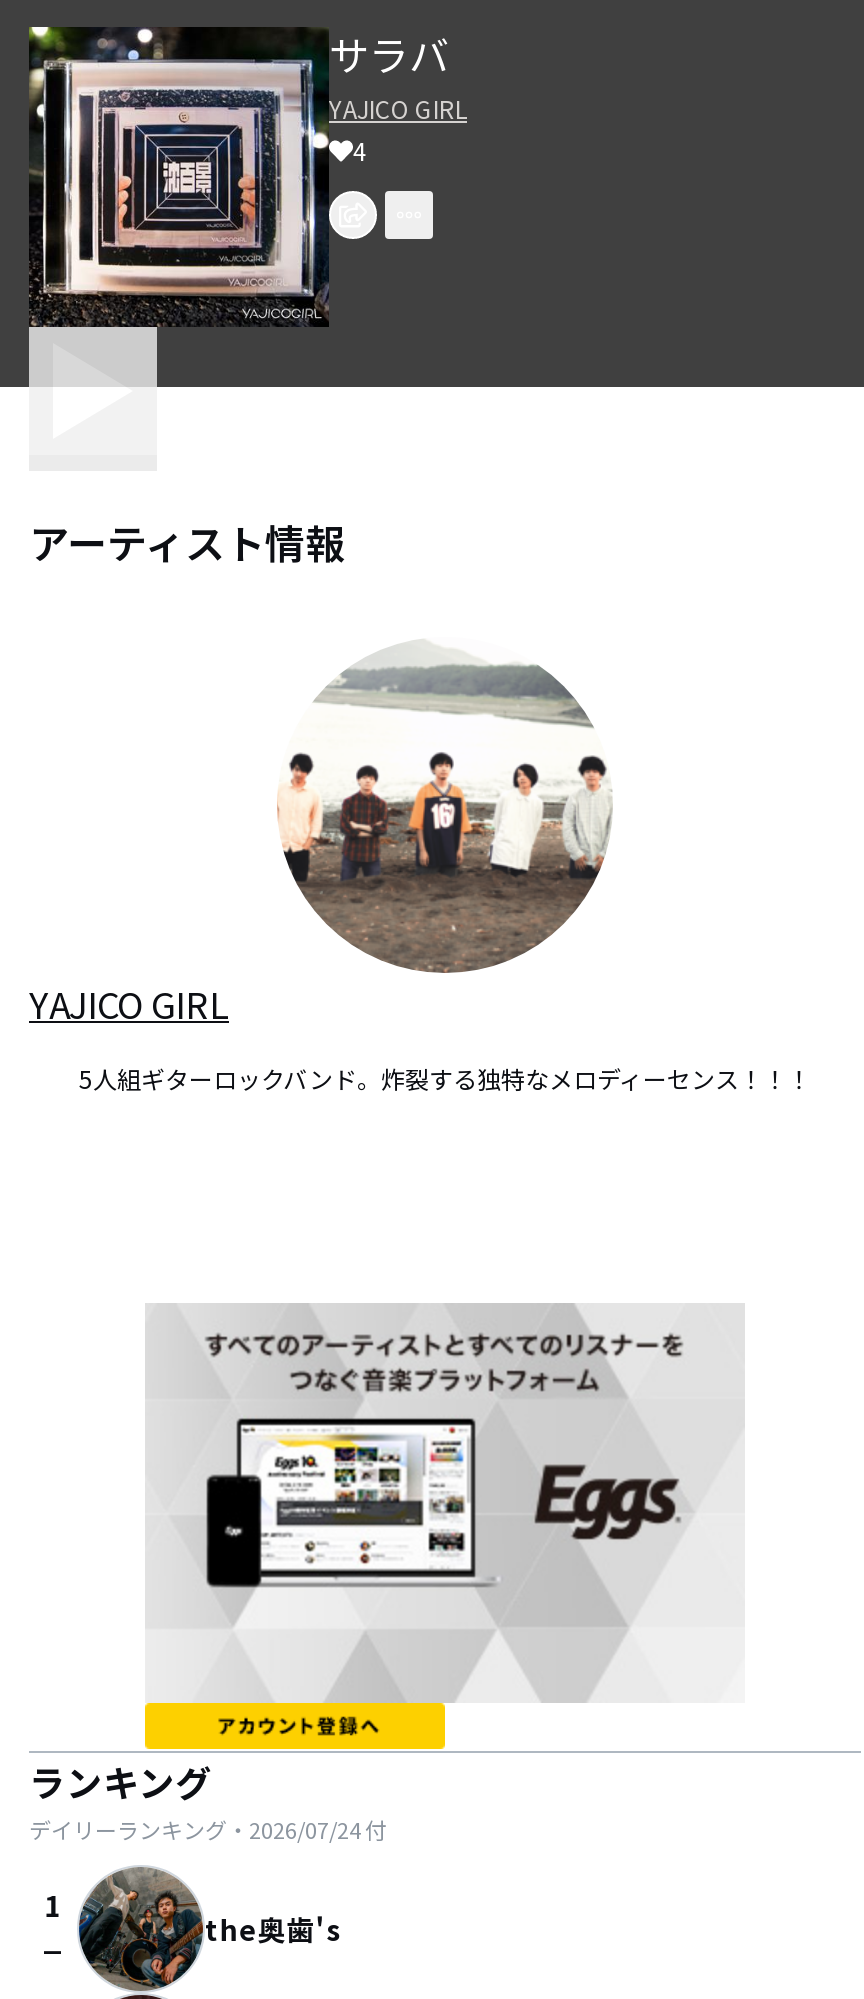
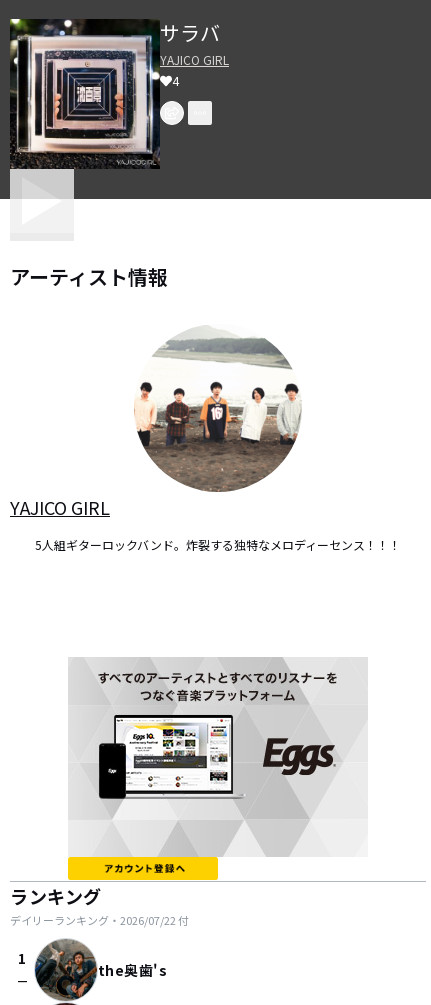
[29,1813,387,1845] デイリーランキング・2026/07/24付 -> [10,912,189,928] デイリーランキング・2026/07/22付

